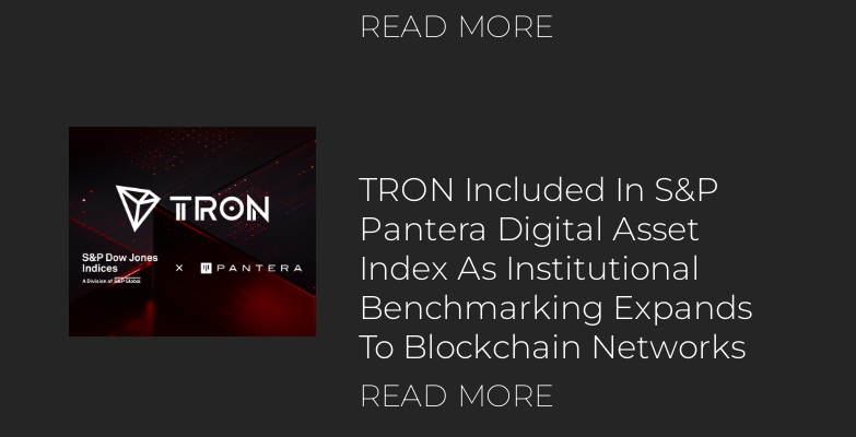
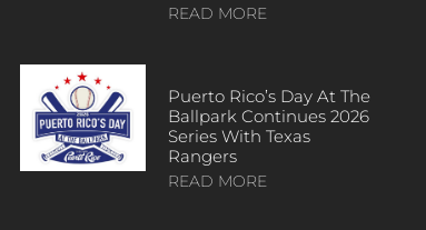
[67,127,752,368] [image] | TRON Included In S&P | Pantera Digital Asset | Index As Institutional | Benchmarking Expands | To Blockchain Networks -> [19,63,370,172] [image] | Puerto Rico’s Day At The | Ballpark Continues 2026 | Series With Texas | Rangers

